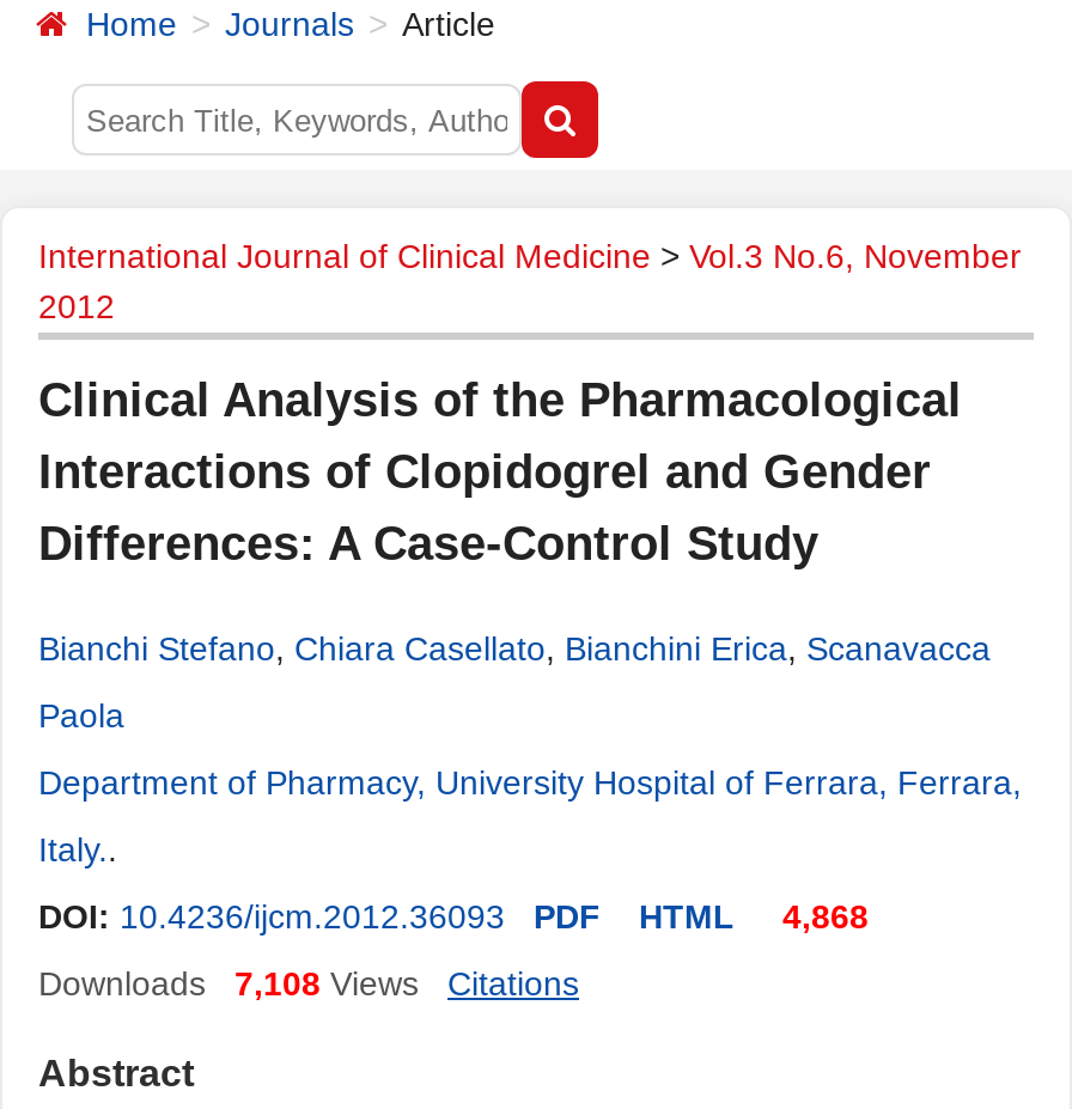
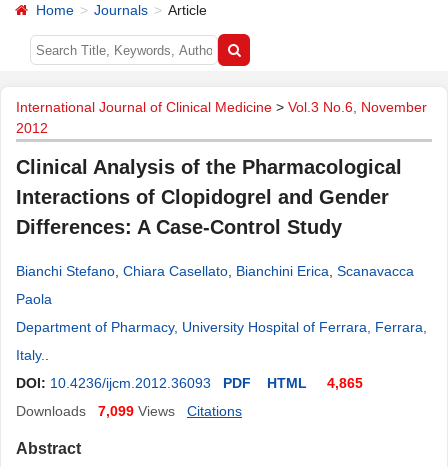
[38,897,869,936] DOI: 10.4236/ijcm.2012.36093 PDF HTML 4,868 -> [16,375,363,391] DOI: 10.4236/ijcm.2012.36093 PDF HTML 4,865
[38,964,419,1003] Downloads 7,108 Views -> [16,403,175,419] Downloads 7,099 Views

